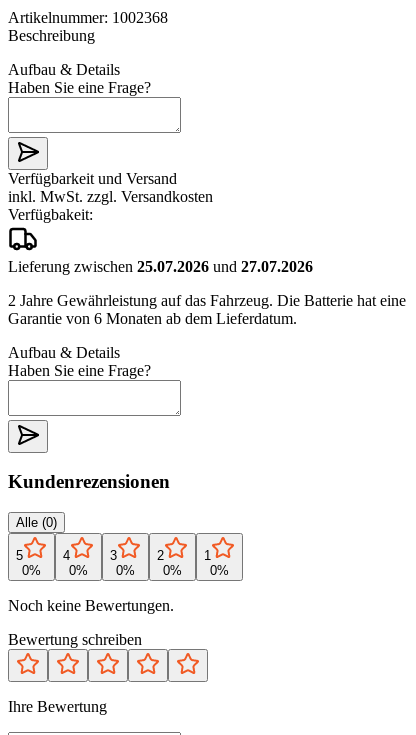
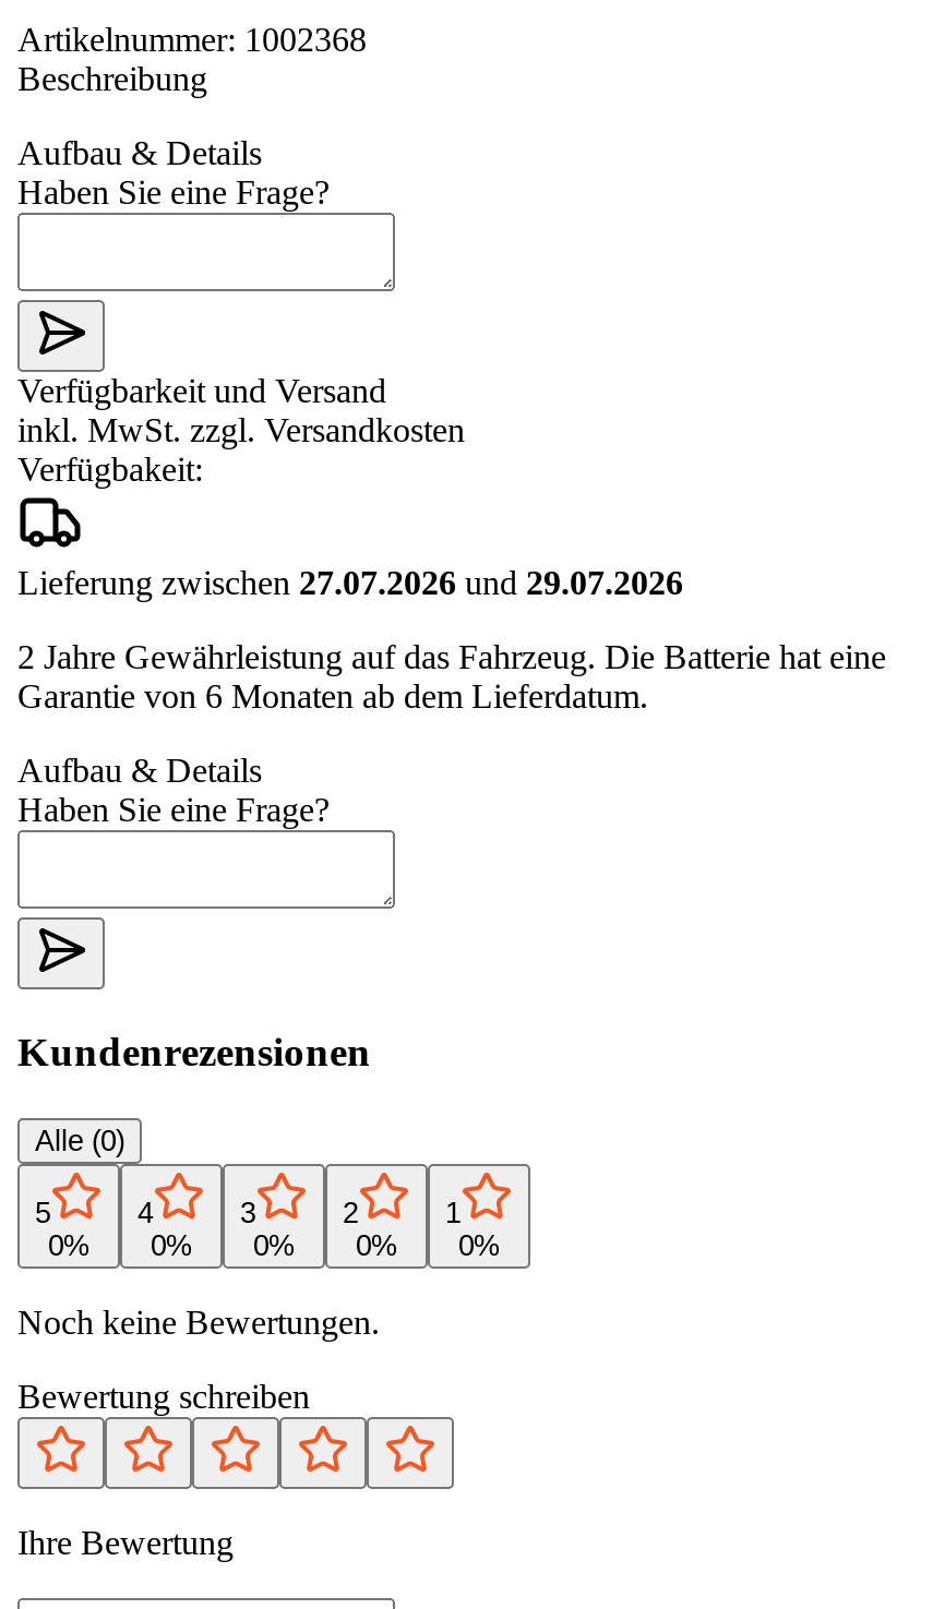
[8,258,313,275] Lieferung zwischen 25.07.2026 und 27.07.2026 -> [17,564,683,601] Lieferung zwischen 27.07.2026 und 29.07.2026

